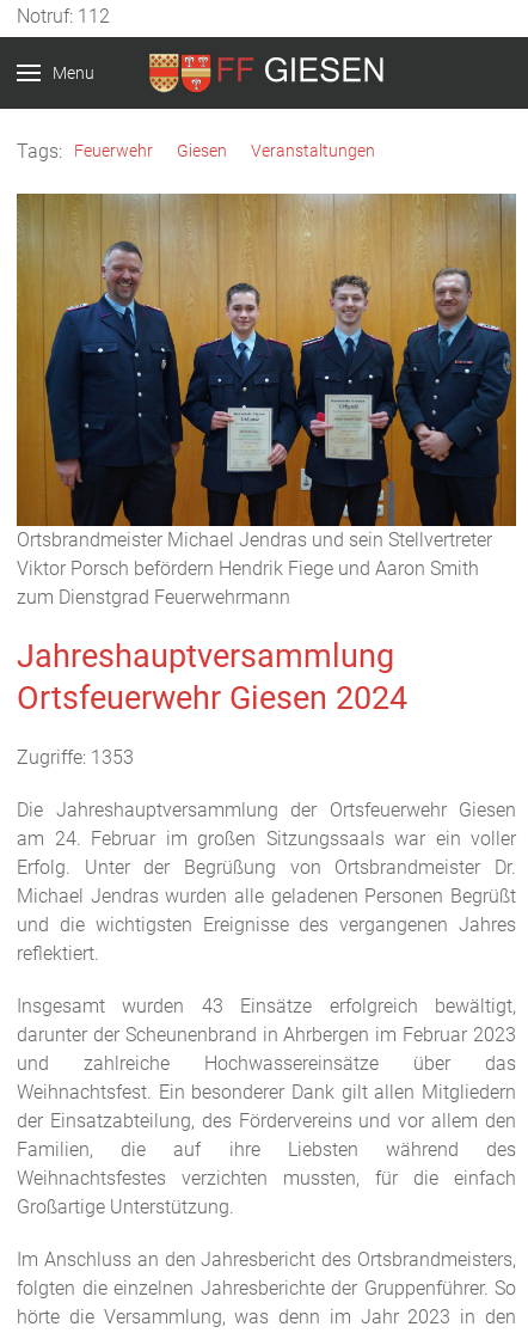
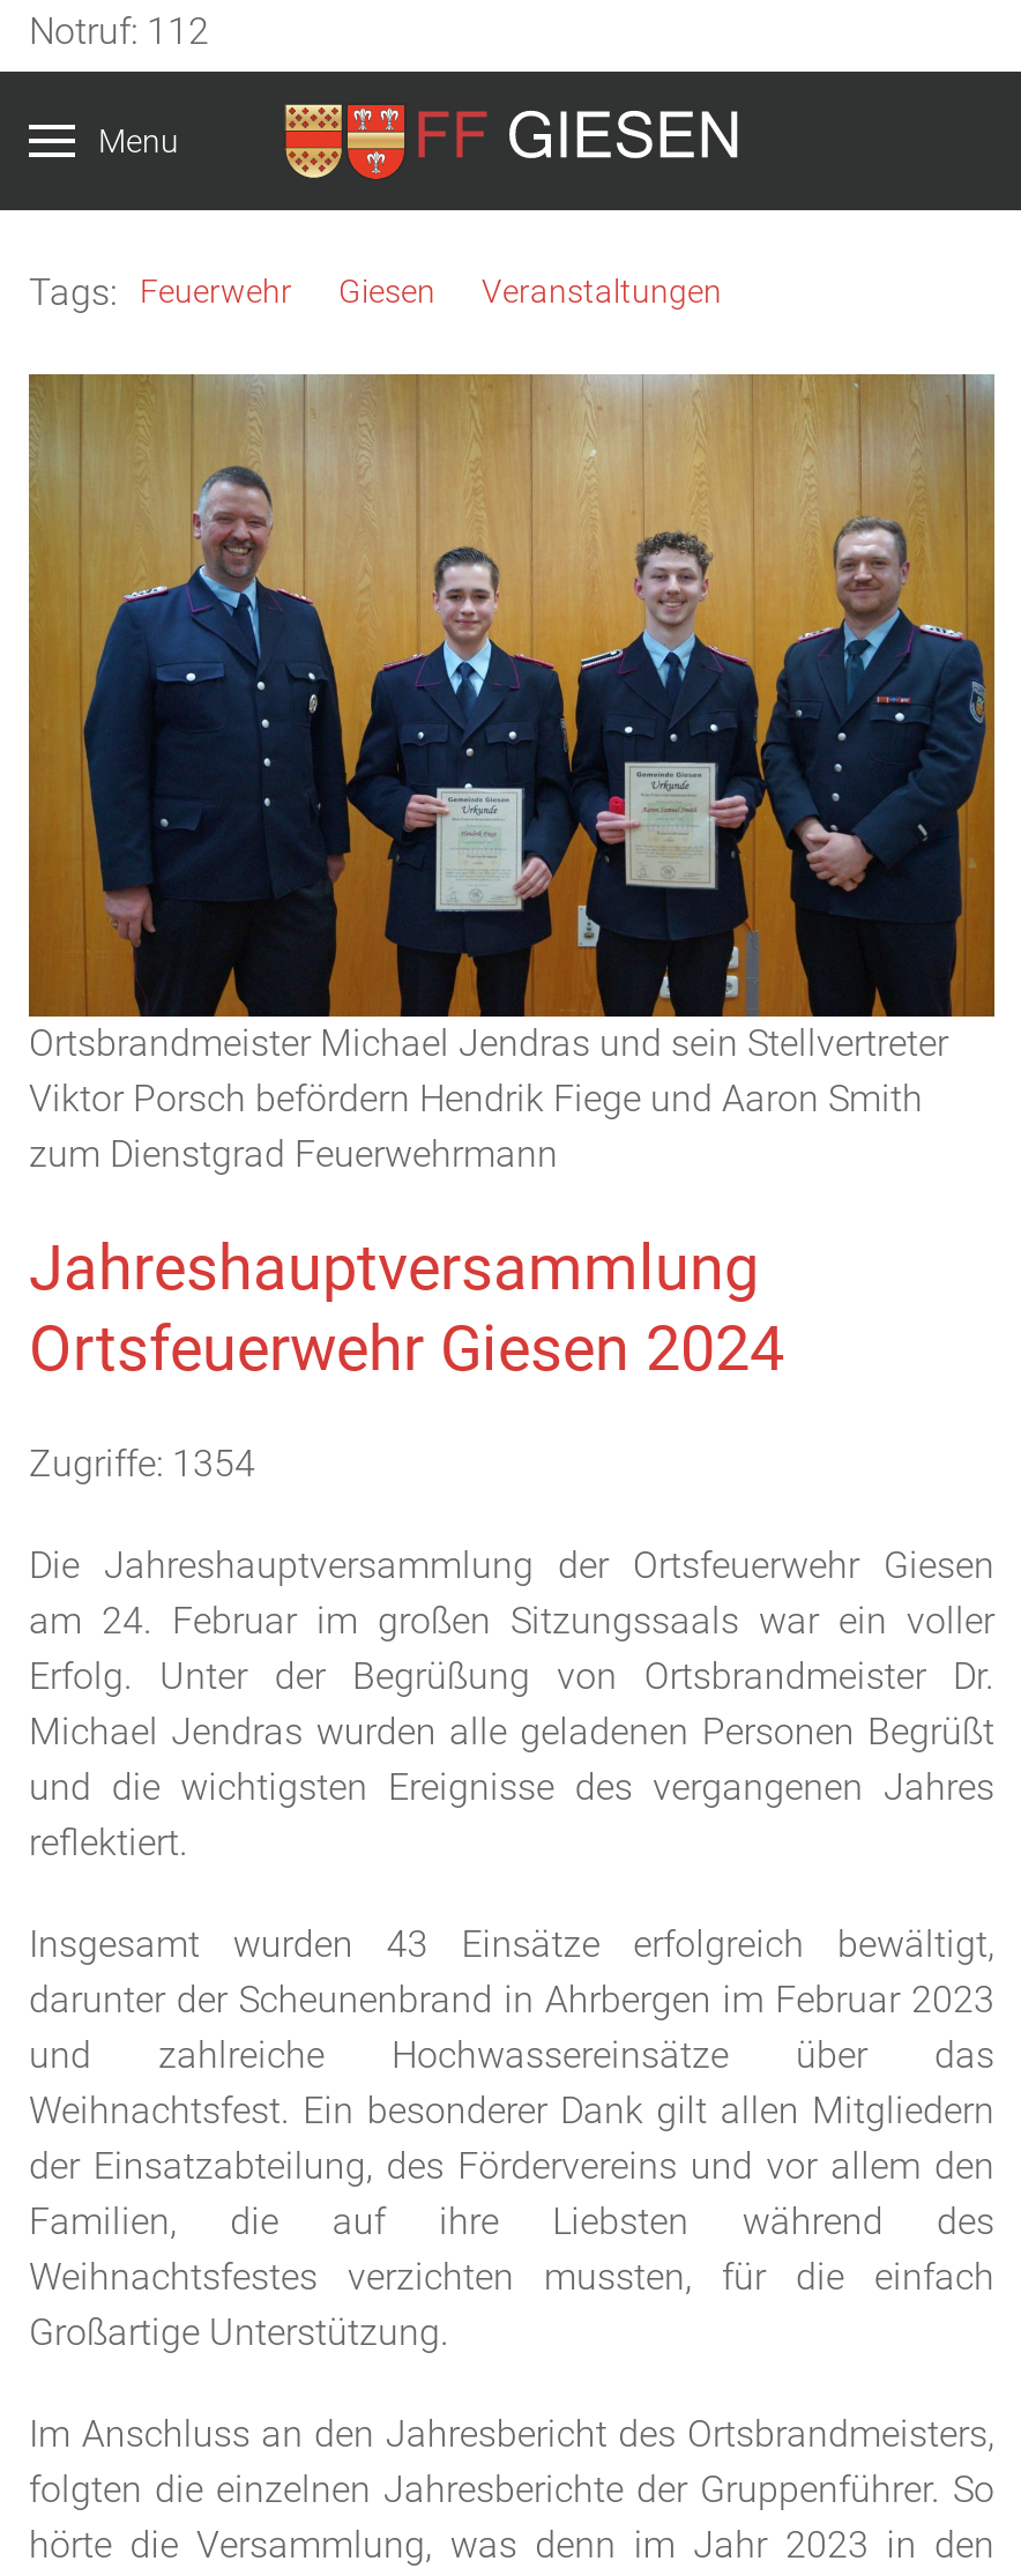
[17,746,134,769] Zugriffe: 1353 -> [29,1442,255,1486] Zugriffe: 1354

